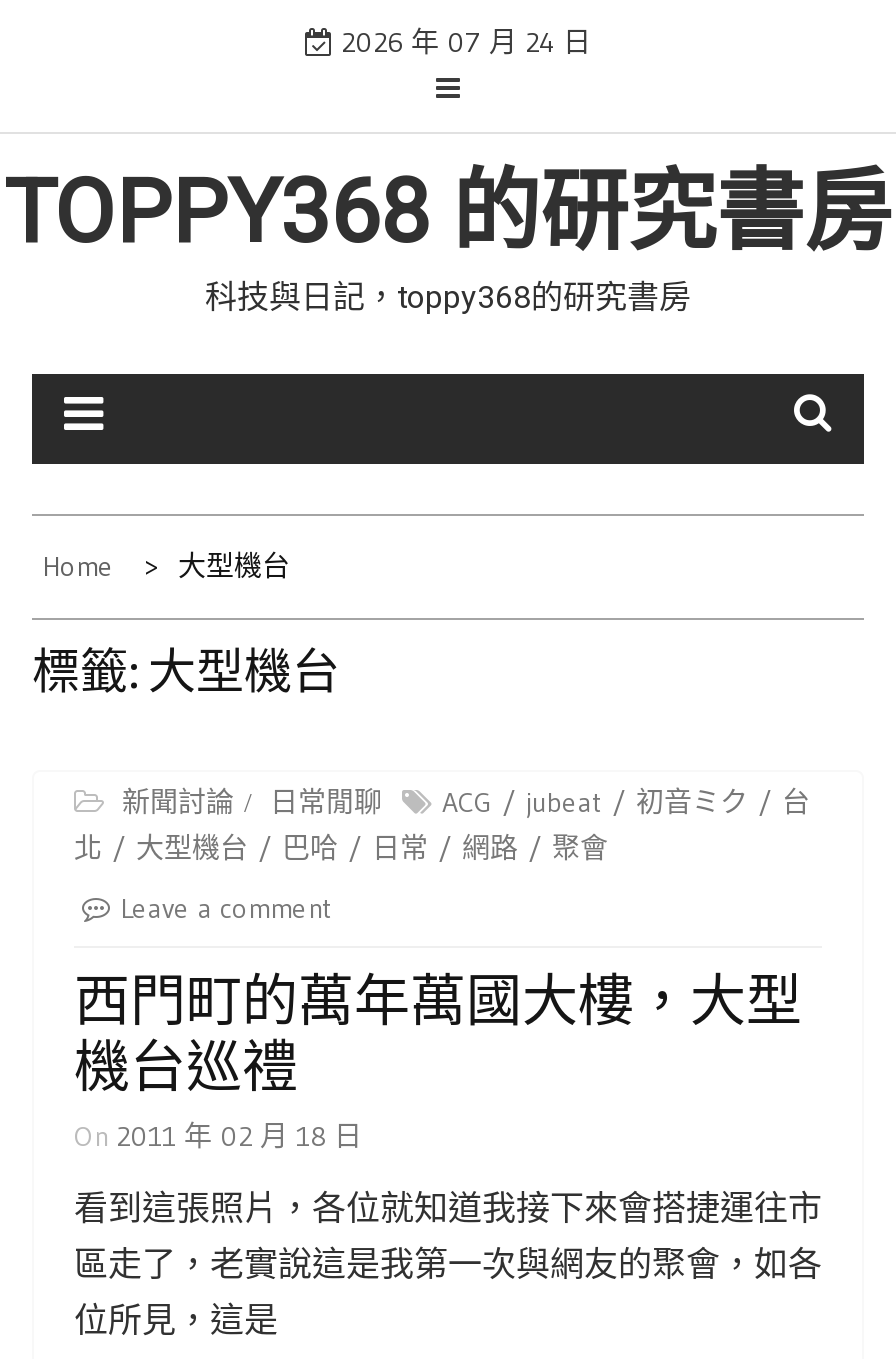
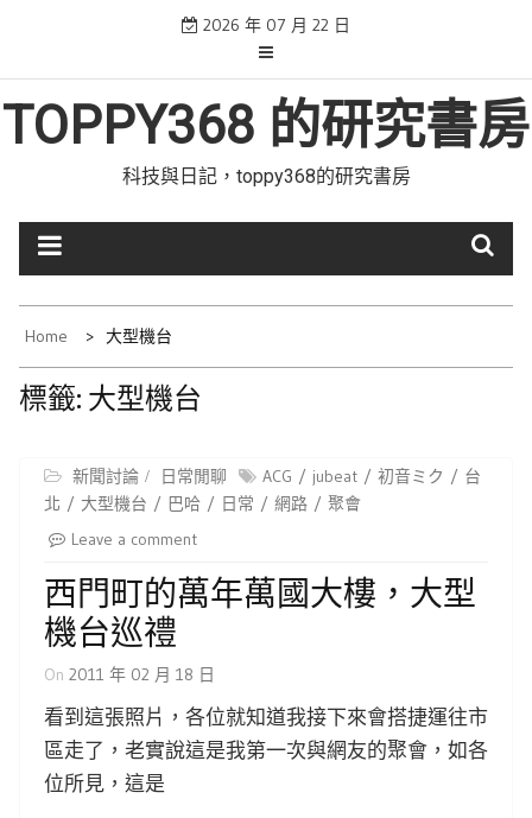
[333,24,591,60] 2026 年 07 月 24 日 -> [198,14,350,36] 2026 年 07 月 22 日

